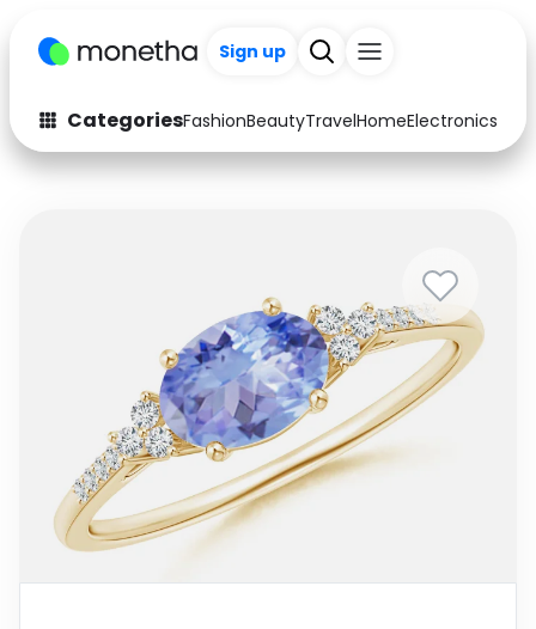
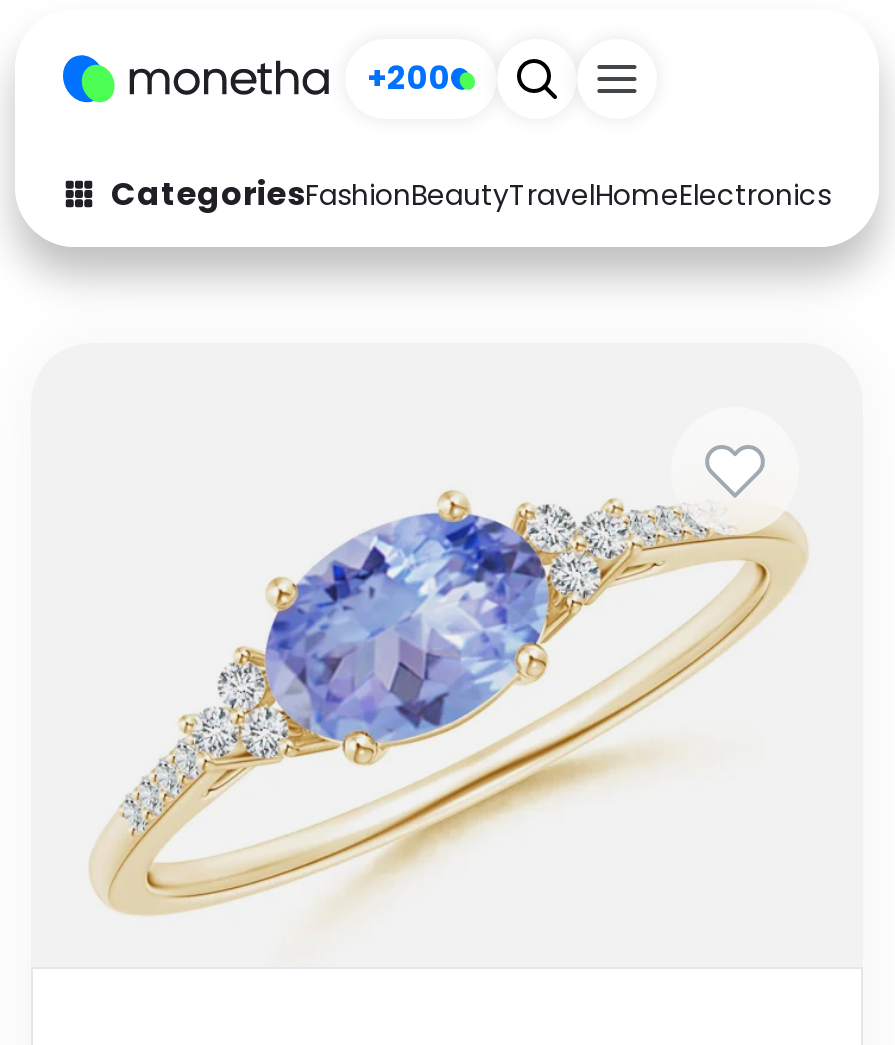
[219,39,286,63] Sign up -> [367,55,451,101] +200

